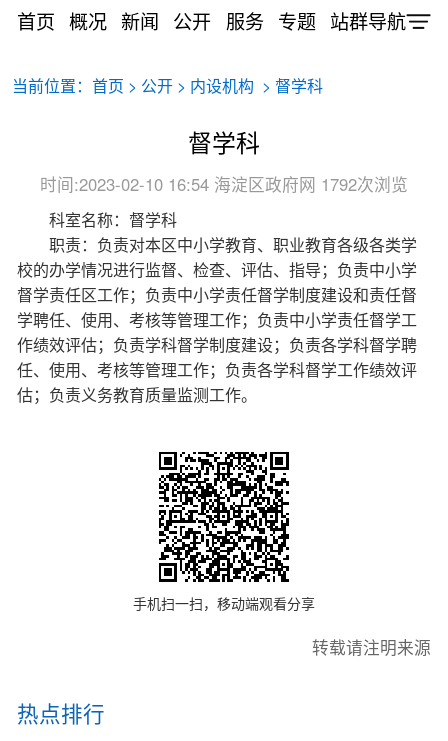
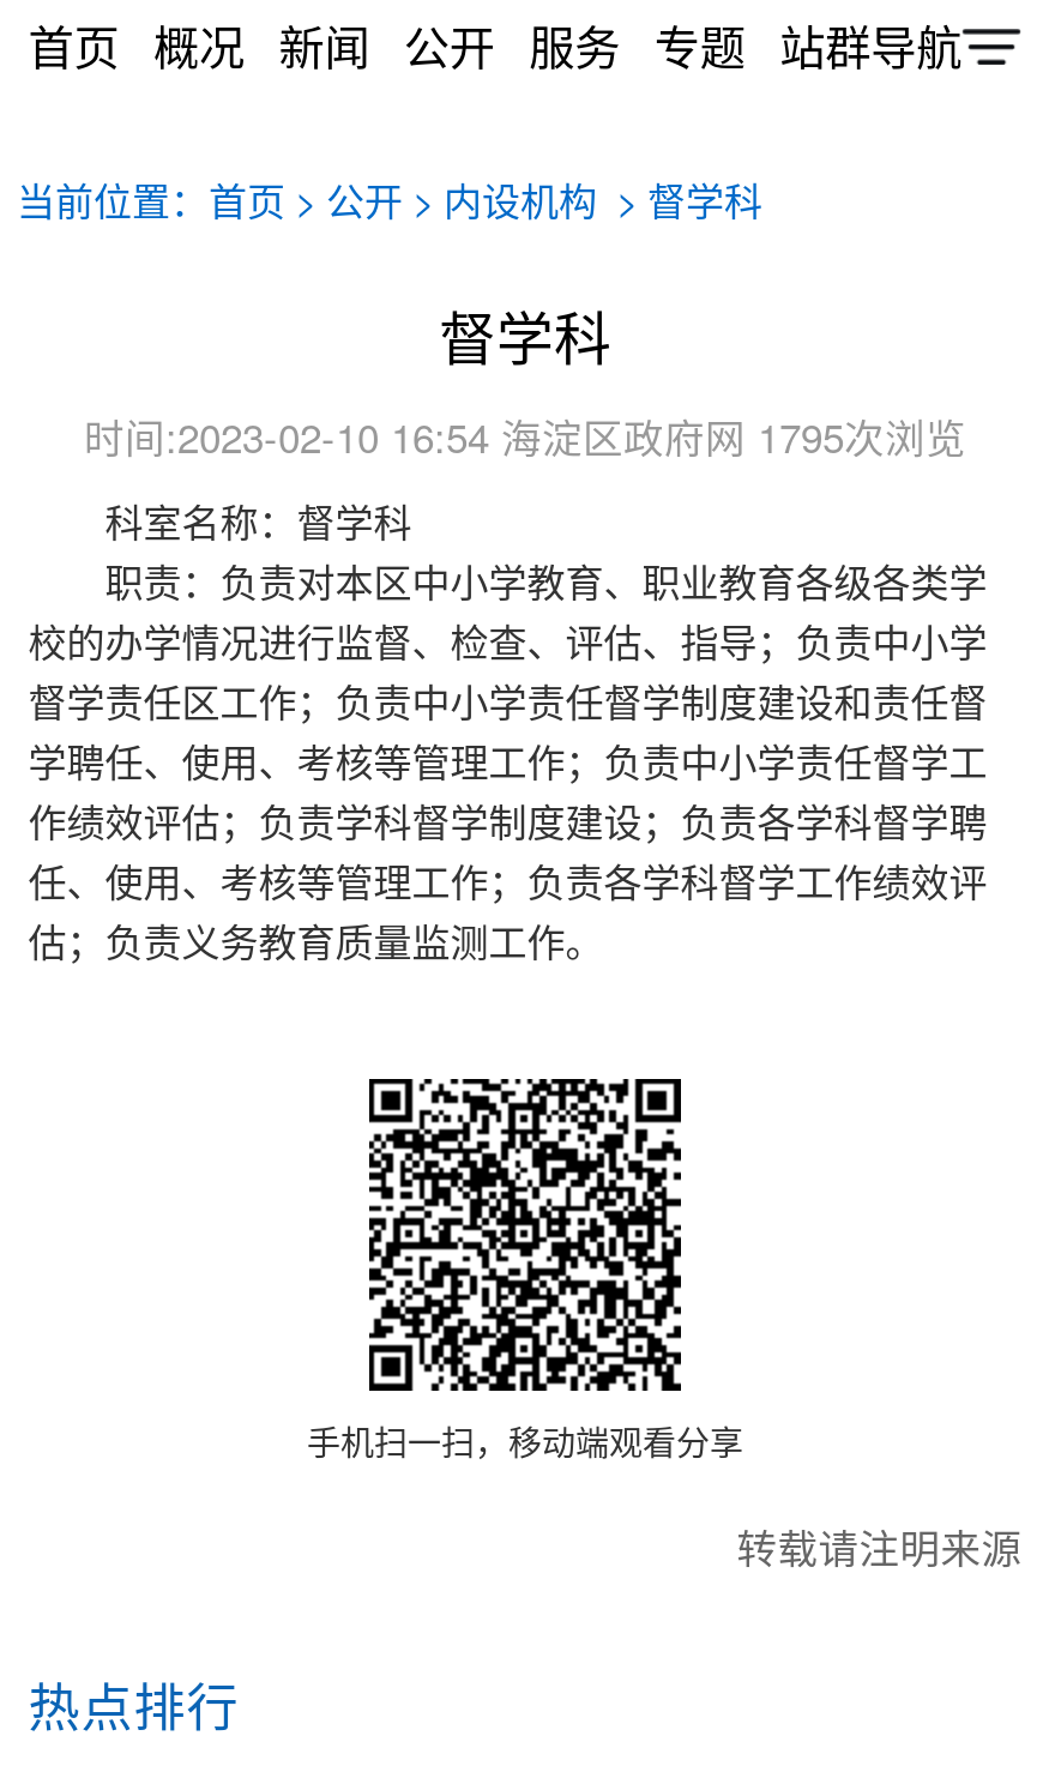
[40,172,408,196] 时间:2023-02-10 16:54海淀区政府网1792次浏览 -> [84,408,966,466] 时间:2023-02-10 16:54海淀区政府网1795次浏览

